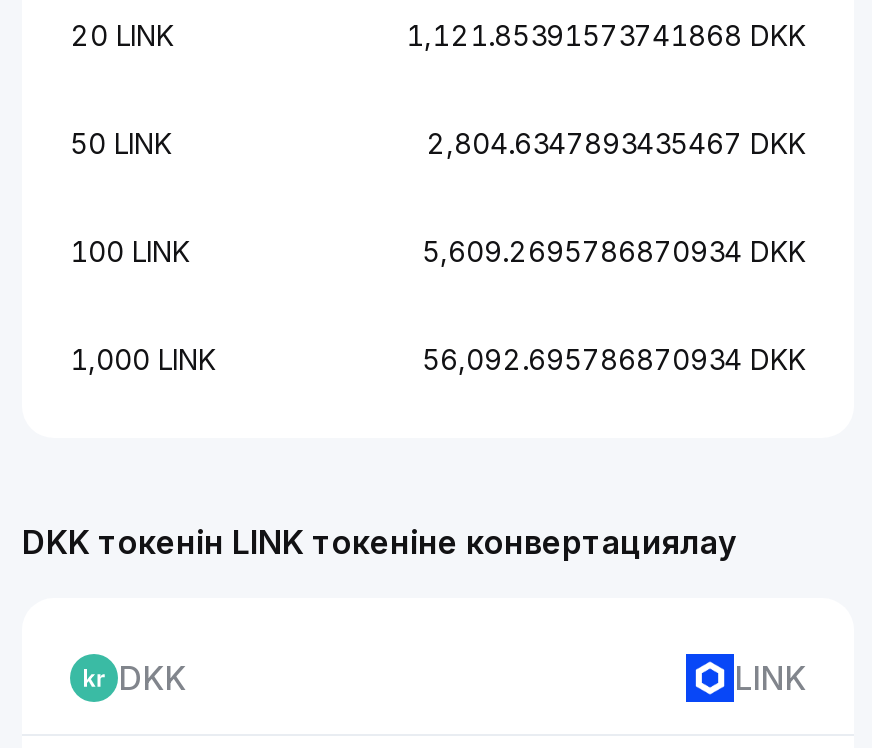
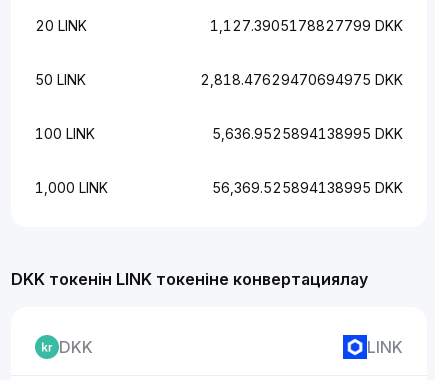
[406,18,806,52] 1,121.85391573741868 DKK -> [210,17,403,34] 1,127.3905178827799 DKK
[426,126,806,160] 2,804.6347893435467 DKK -> [200,71,403,88] 2,818.47629470694975 DKK
[422,234,806,268] 5,609.2695786870934 DKK -> [212,125,403,142] 5,636.9525894138995 DKK
[422,342,806,376] 56,092.695786870934 DKK -> [212,179,403,196] 56,369.525894138995 DKK

